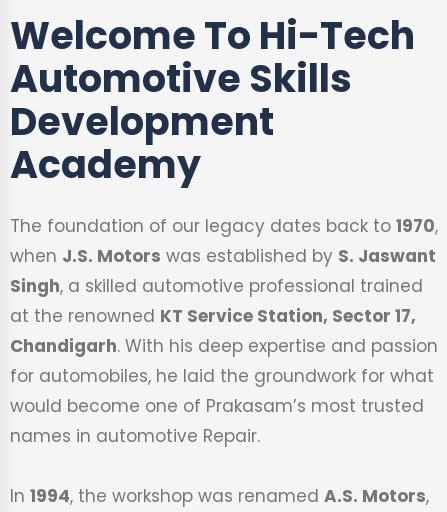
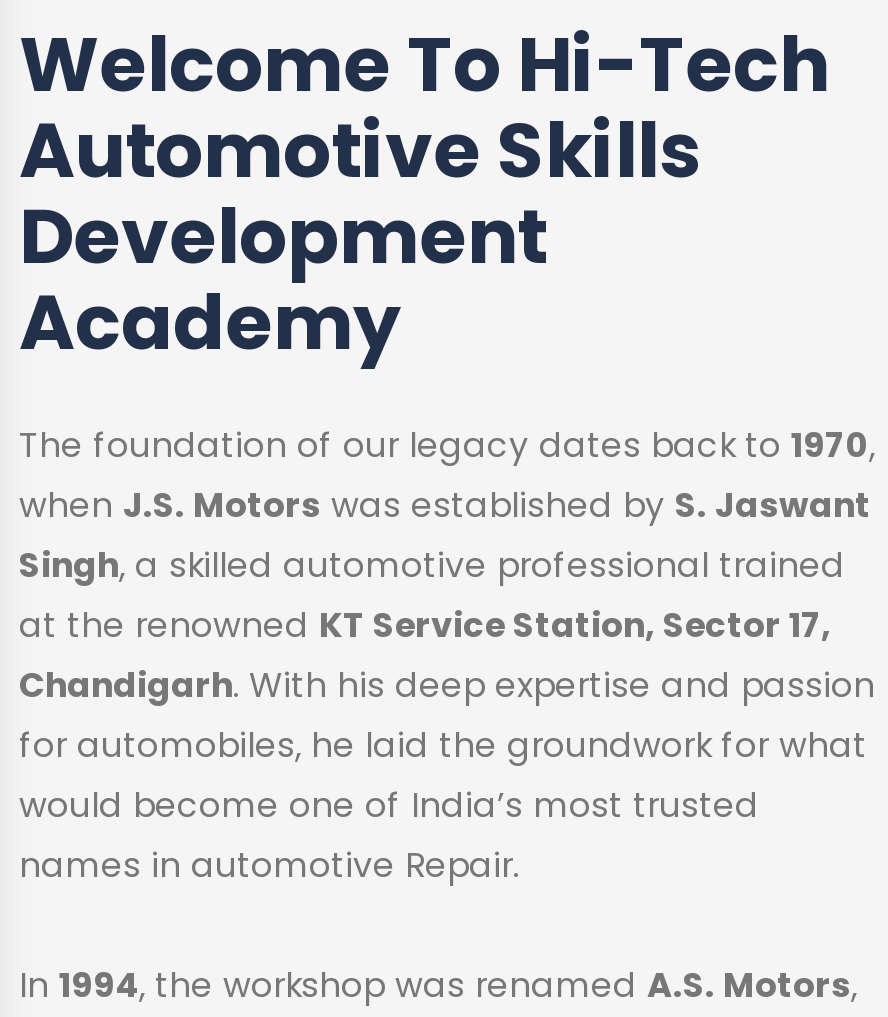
[10,393,424,417] would become one of Prakasam’s most trusted -> [19,780,759,828] would become one of India’s most trusted

